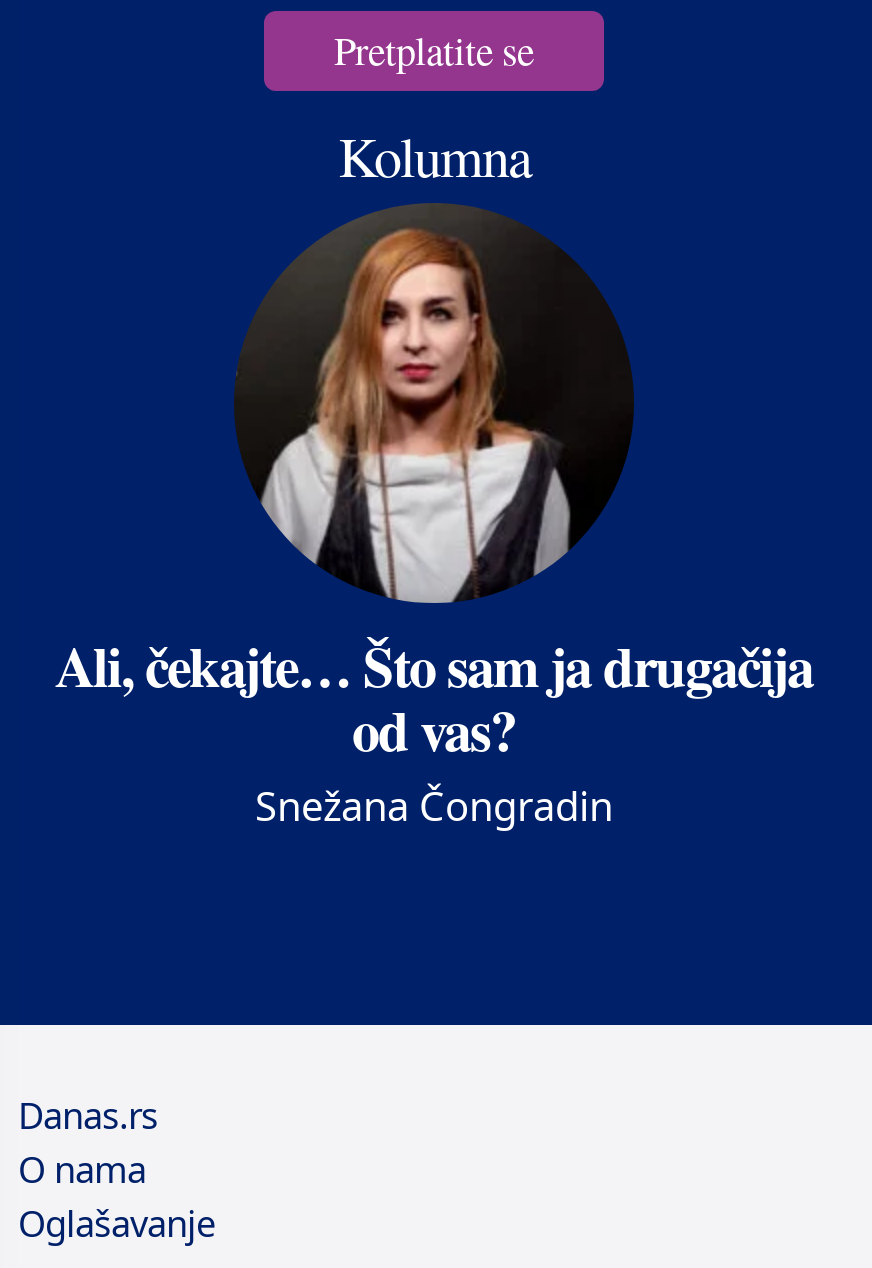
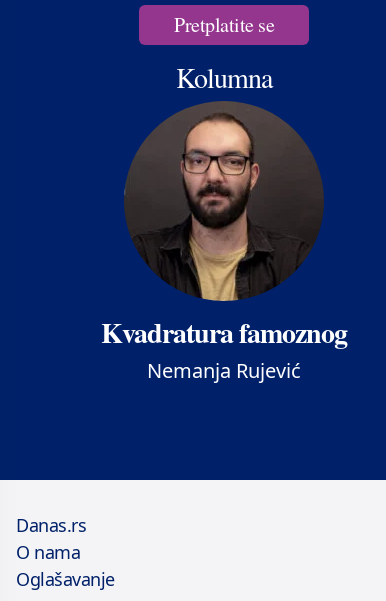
[55,218,813,834] [image] | Ali, čekajte… Što sam ja drugačija | od vas? | Snežana Čongradin -> [101,108,347,384] [image] | Kvadratura famoznog | Nemanja Rujević

